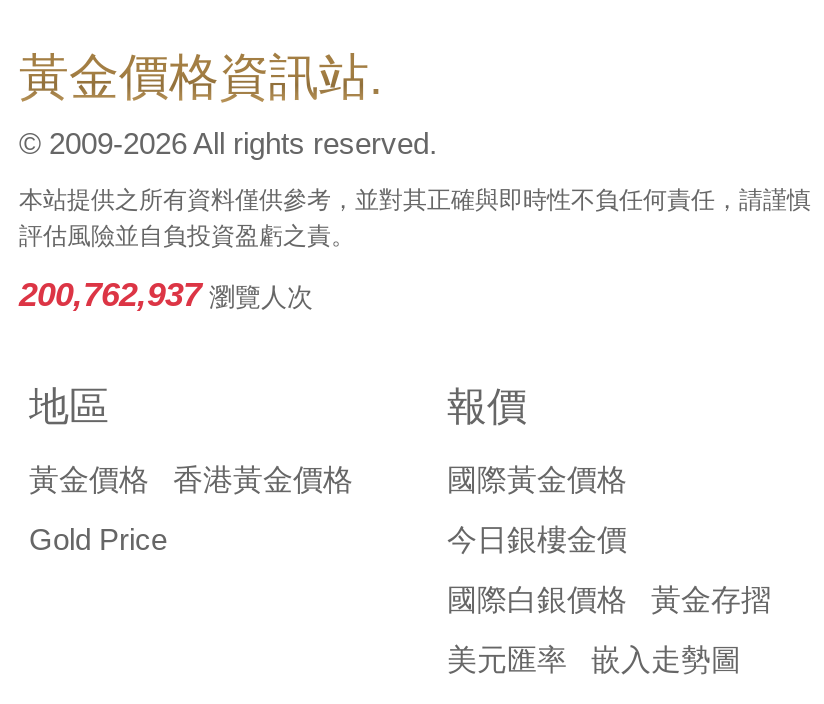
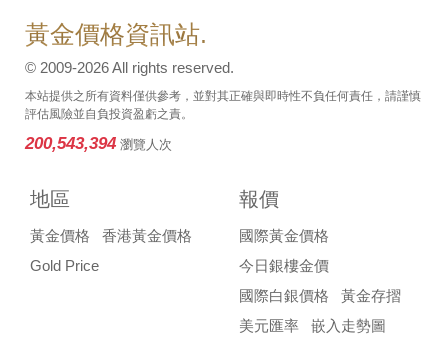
[19,276,313,314] 200,762,937 瀏覽人次 -> [25,134,172,153] 200,543,394 瀏覽人次

